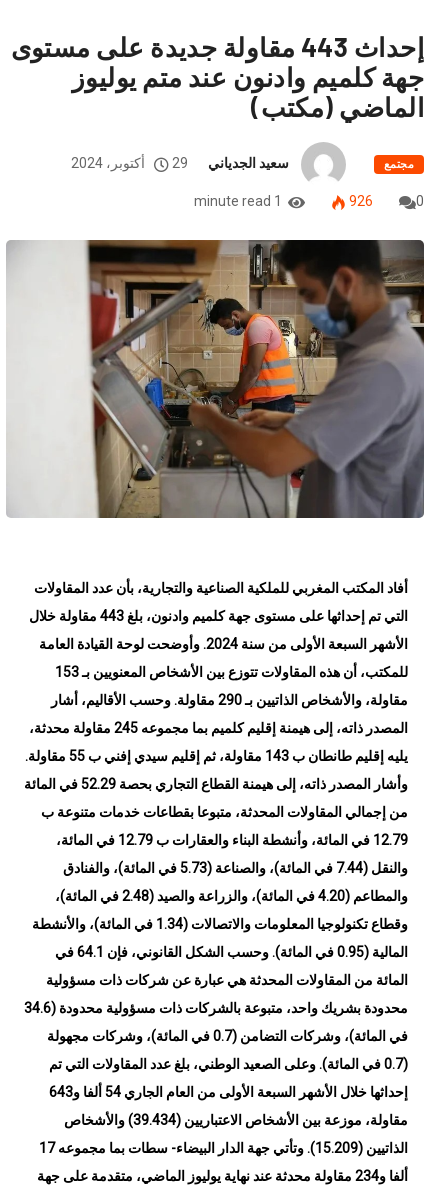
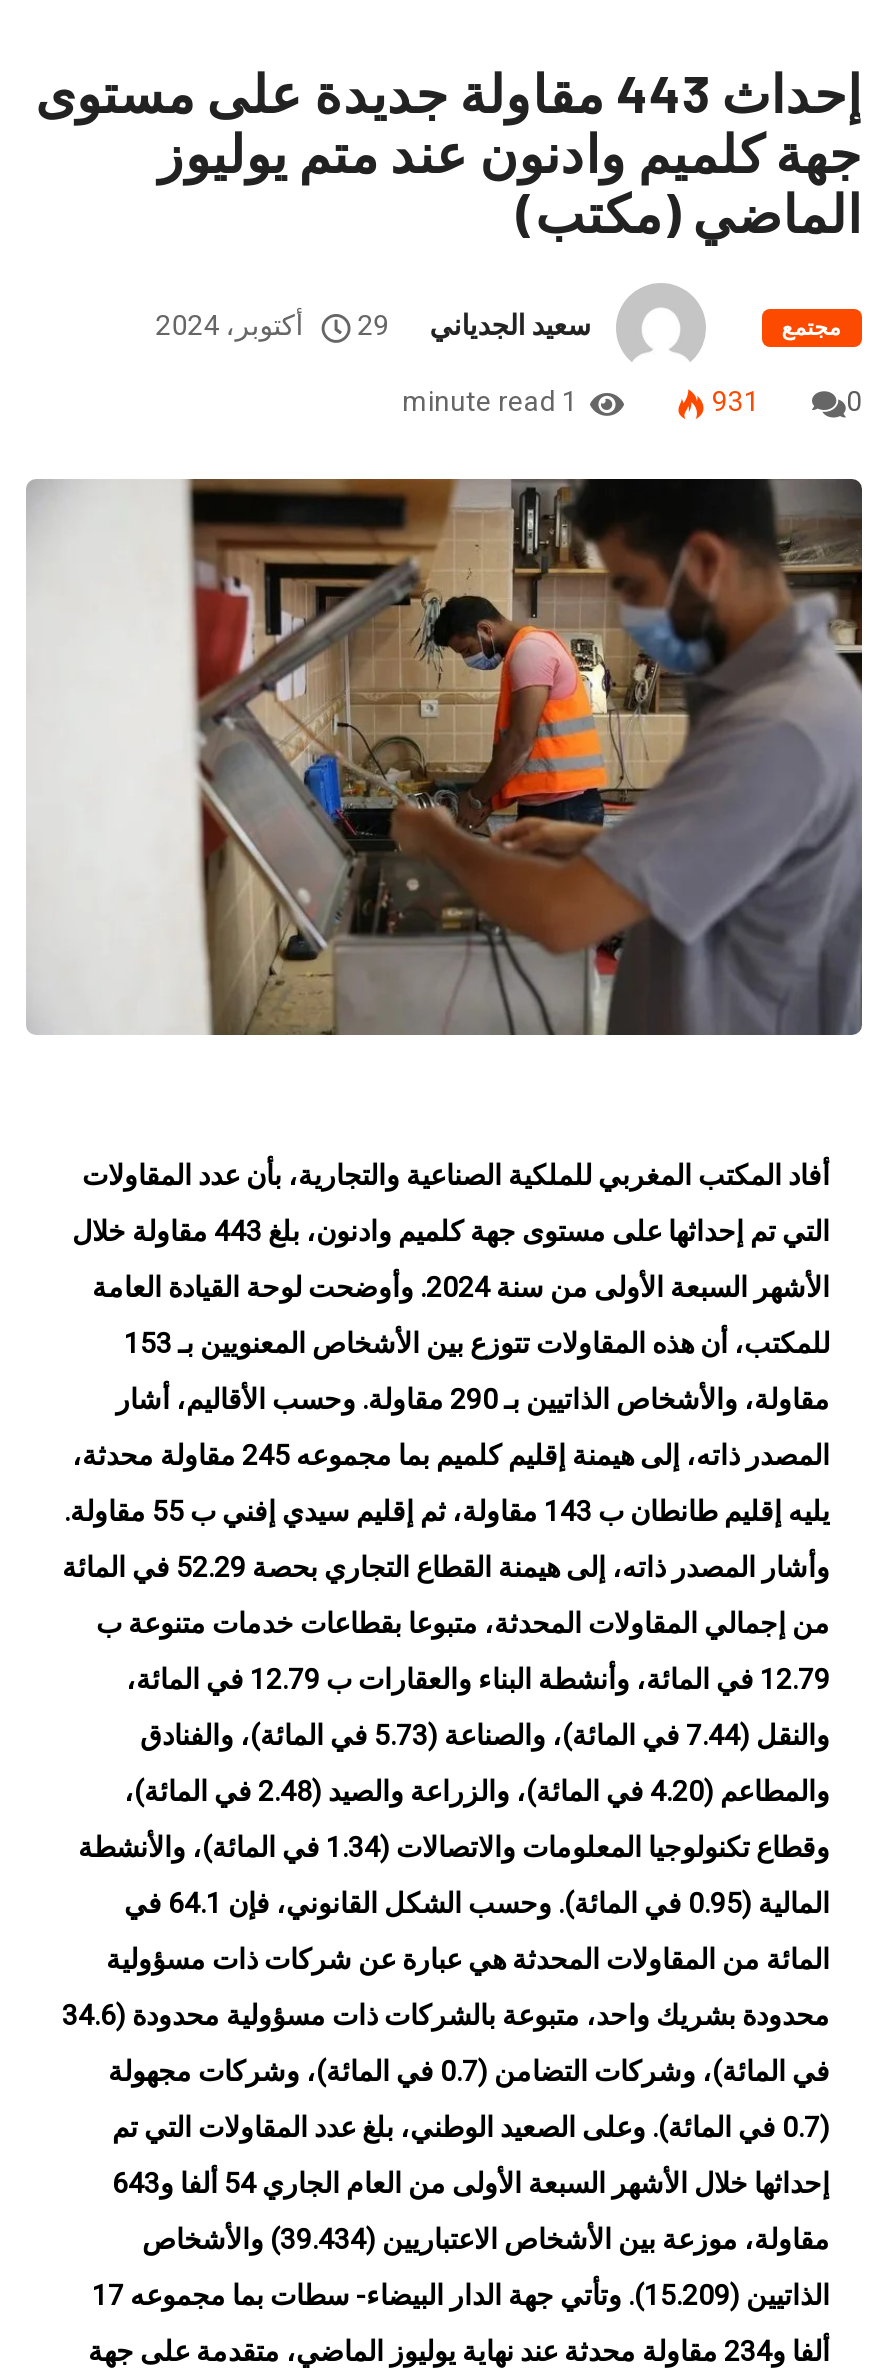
[346,193,373,209] 926 -> [706,385,760,417] 931

